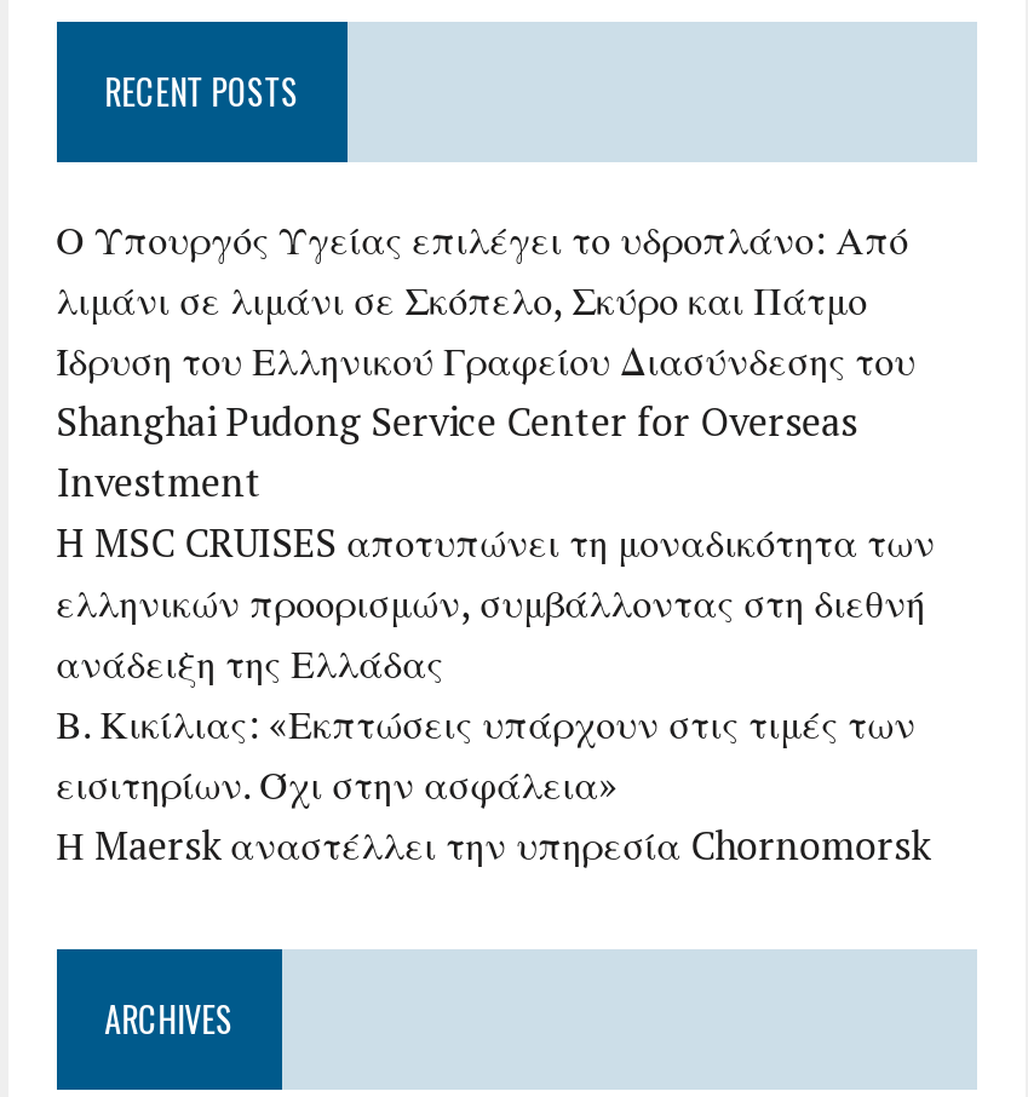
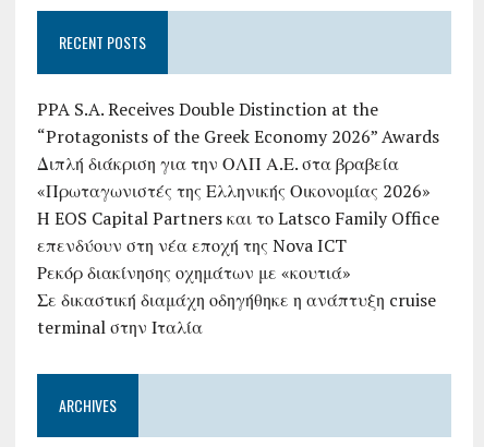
[56,214,935,872] Ο Υπουργός Υγείας επιλέγει το υδροπλάνο: Από | λιμάνι σε λιμάνι σε Σκόπελο, Σκύρο και Πάτμο | Ίδρυση του Ελληνικού Γραφείου Διασύνδεσης του | Shanghai Pudong Service Center for Overseas | Investment | H MSC CRUISES αποτυπώνει τη μοναδικότητα των | ελληνικών προορισμών, συμβάλλοντας στη διεθνή | ανάδειξη της Ελλάδας | Β. Κικίλιας: «Εκπτώσεις υπάρχουν στις τιμές των | εισιτηρίων. Όχι στην ασφάλεια» | Η Maersk αναστέλλει την υπηρεσία Chornomorsk -> [37,97,439,339] PPA S.A. Receives Double Distinction at the | “Protagonists of the Greek Economy 2026” Awards | Διπλή διάκριση για την ΟΛΠ Α.Ε. στα βραβεία | «Πρωταγωνιστές της Ελληνικής Οικονομίας 2026» | Η EOS Capital Partners και το Latsco Family Office | επενδύουν στη νέα εποχή της Nova ICT | Ρεκόρ διακίνησης οχημάτων με «κουτιά» | Σε δικαστική διαμάχη οδηγήθηκε η ανάπτυξη cruise | terminal στην Ιταλία

